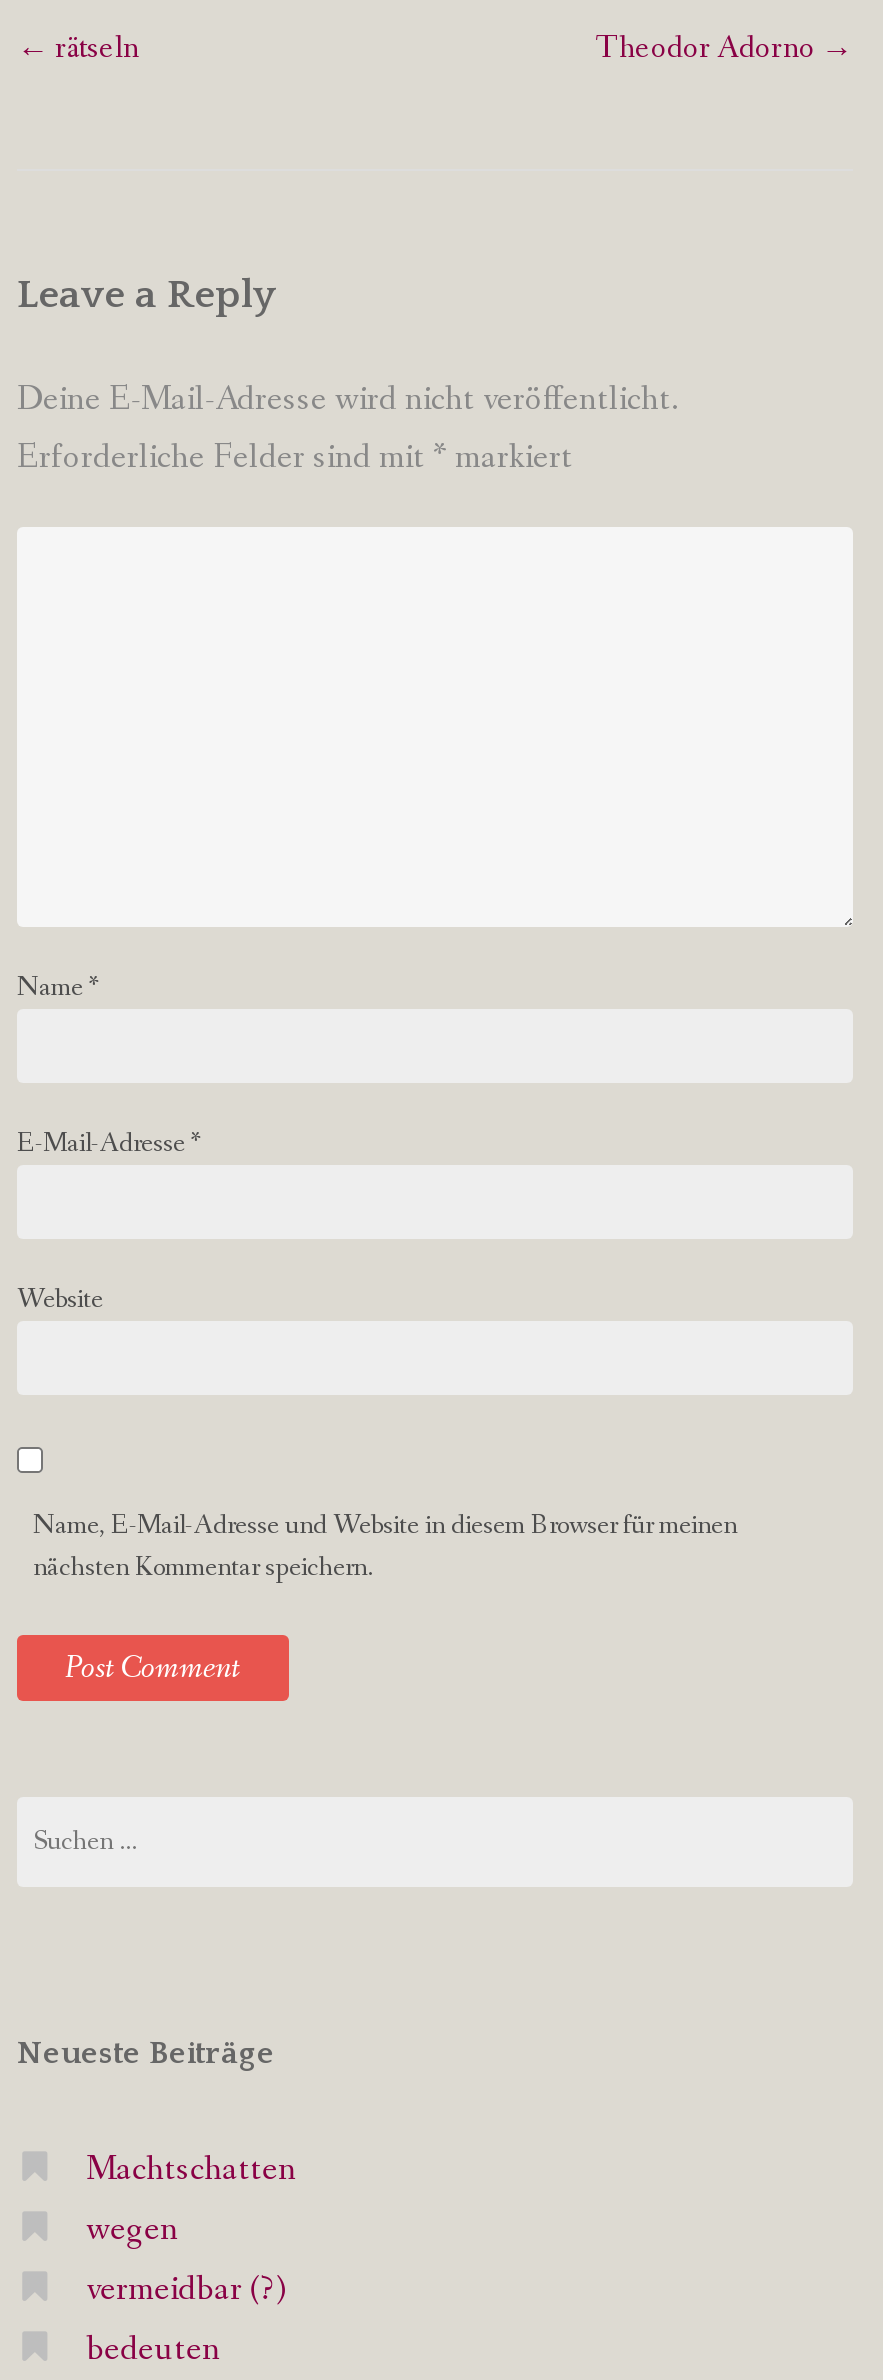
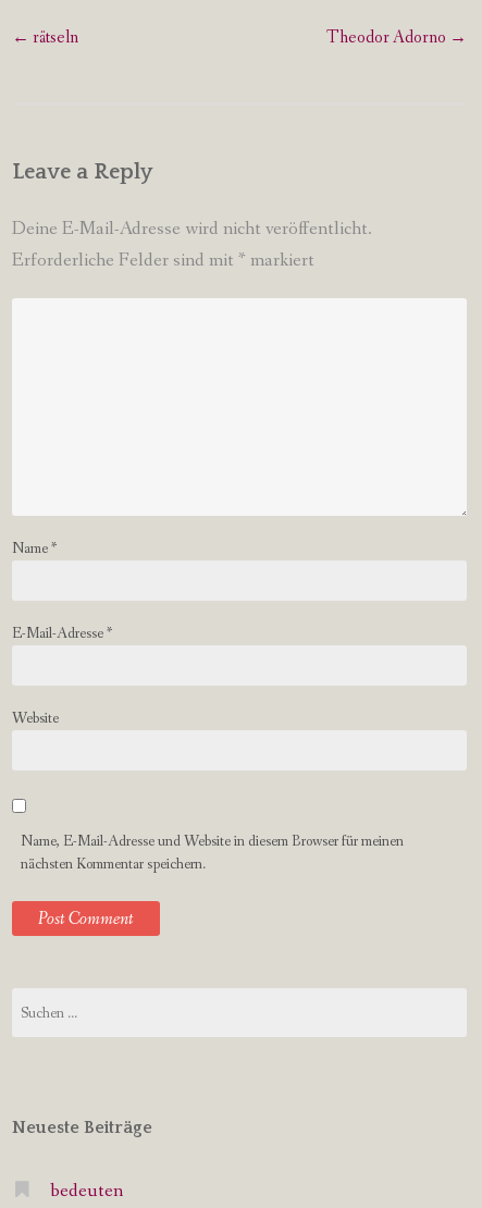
[86,2146,296,2312] Machtschatten | wegen | vermeidbar (?) -> none

